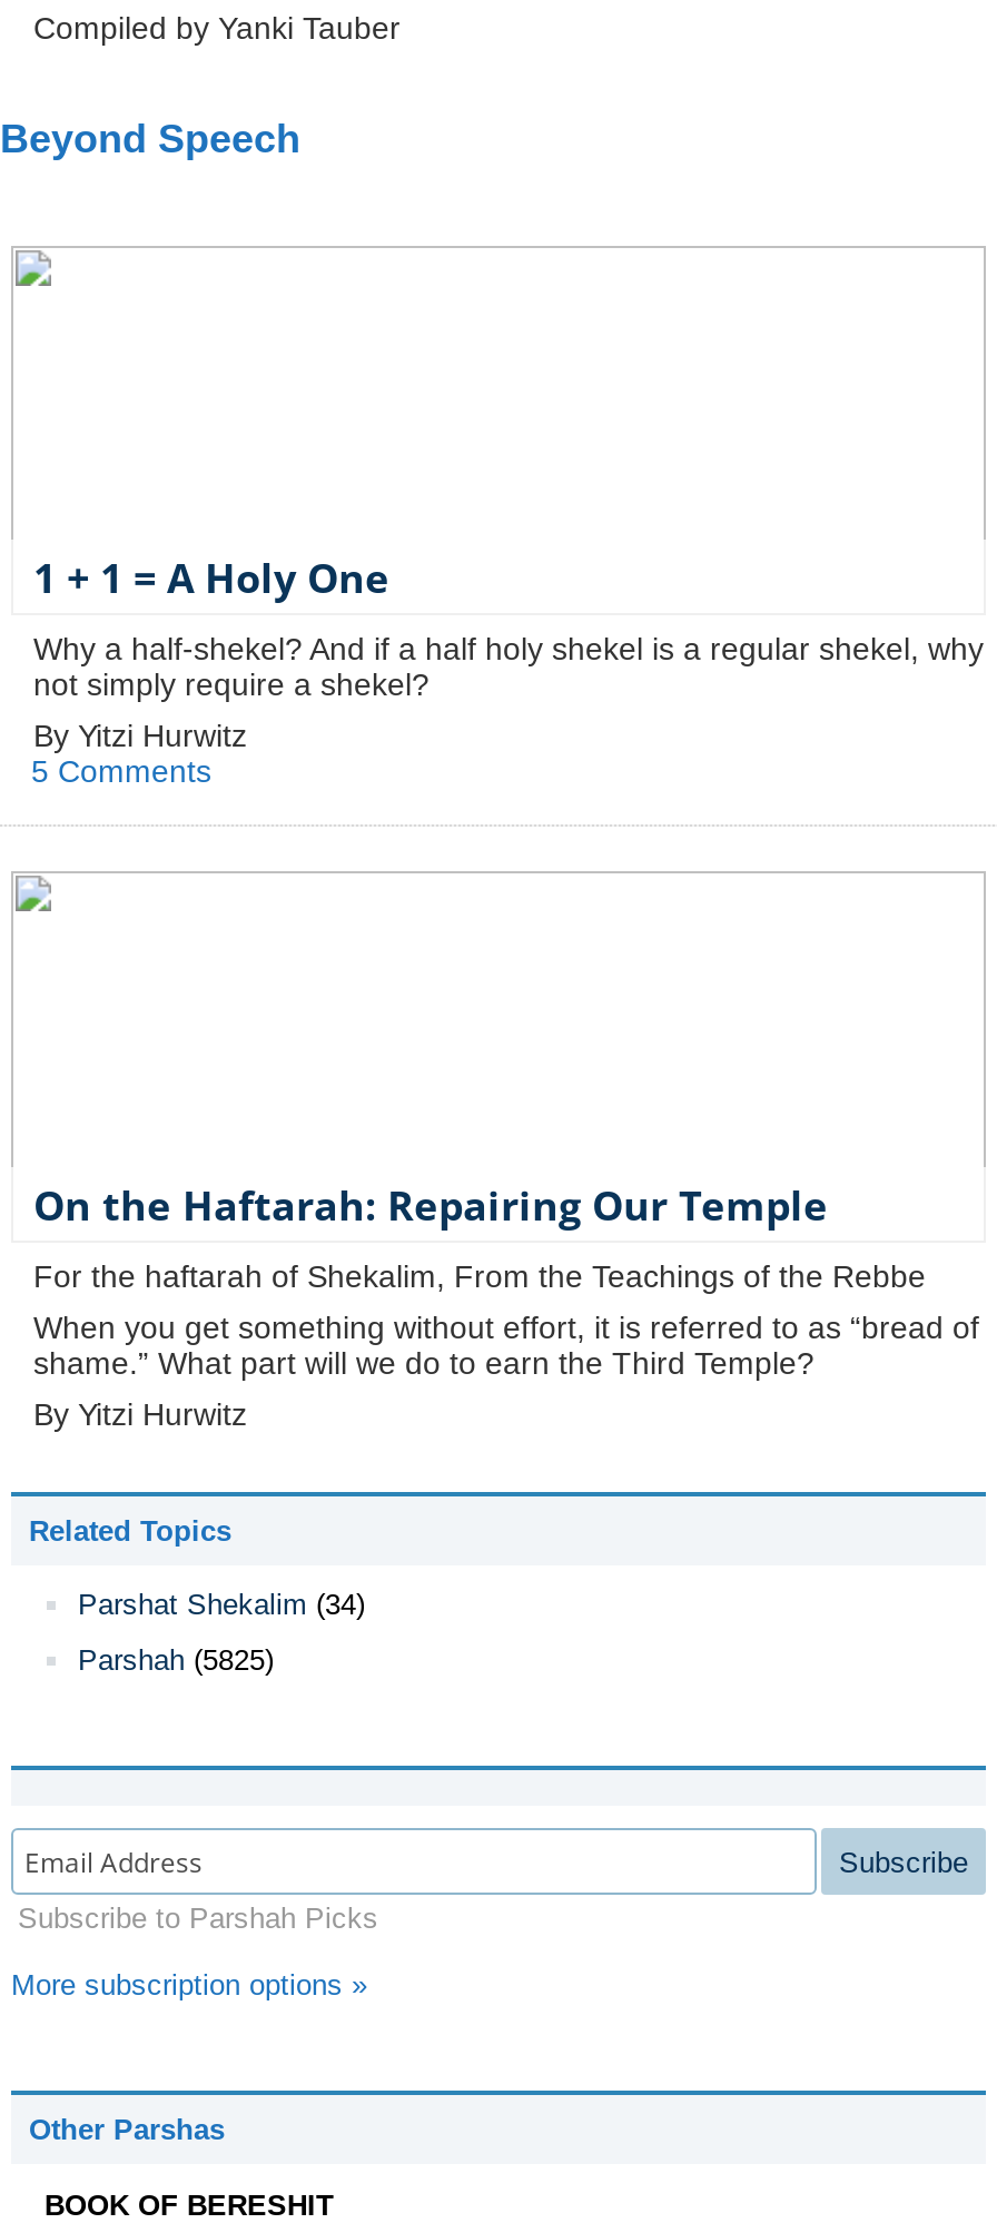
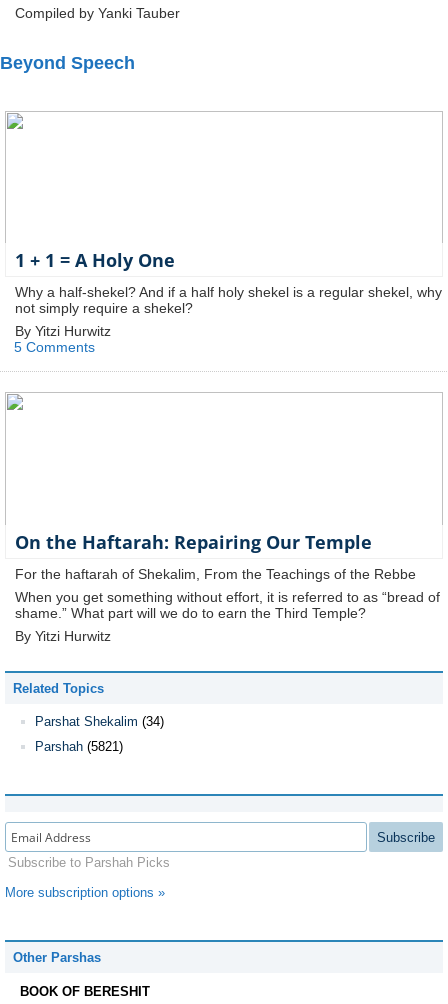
[78,1643,274,1677] Parshah (5825) -> [35,739,123,754] Parshah (5821)

